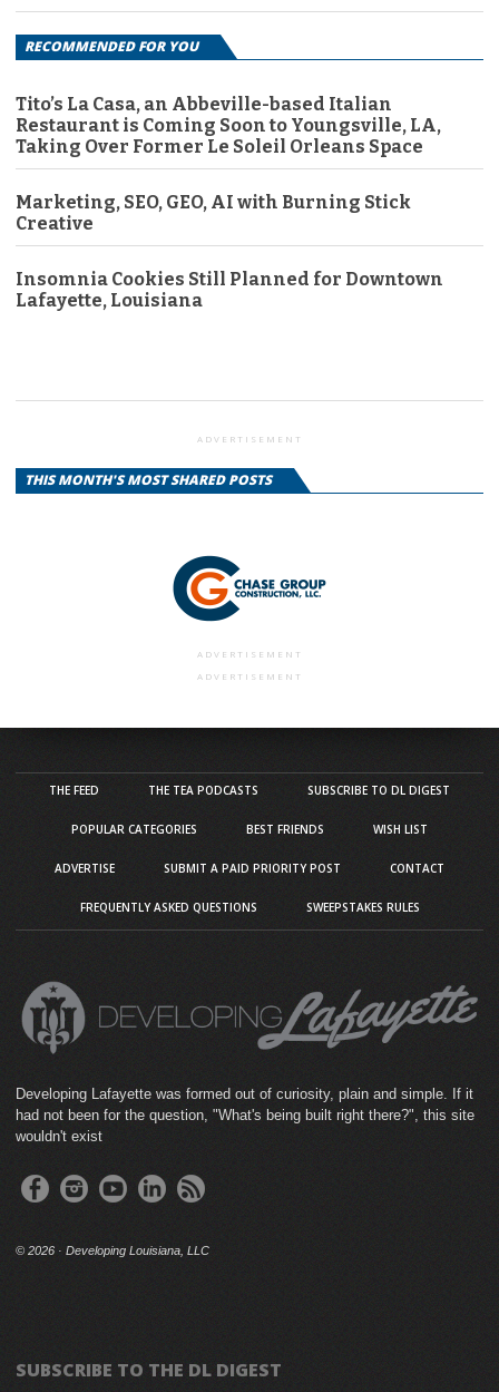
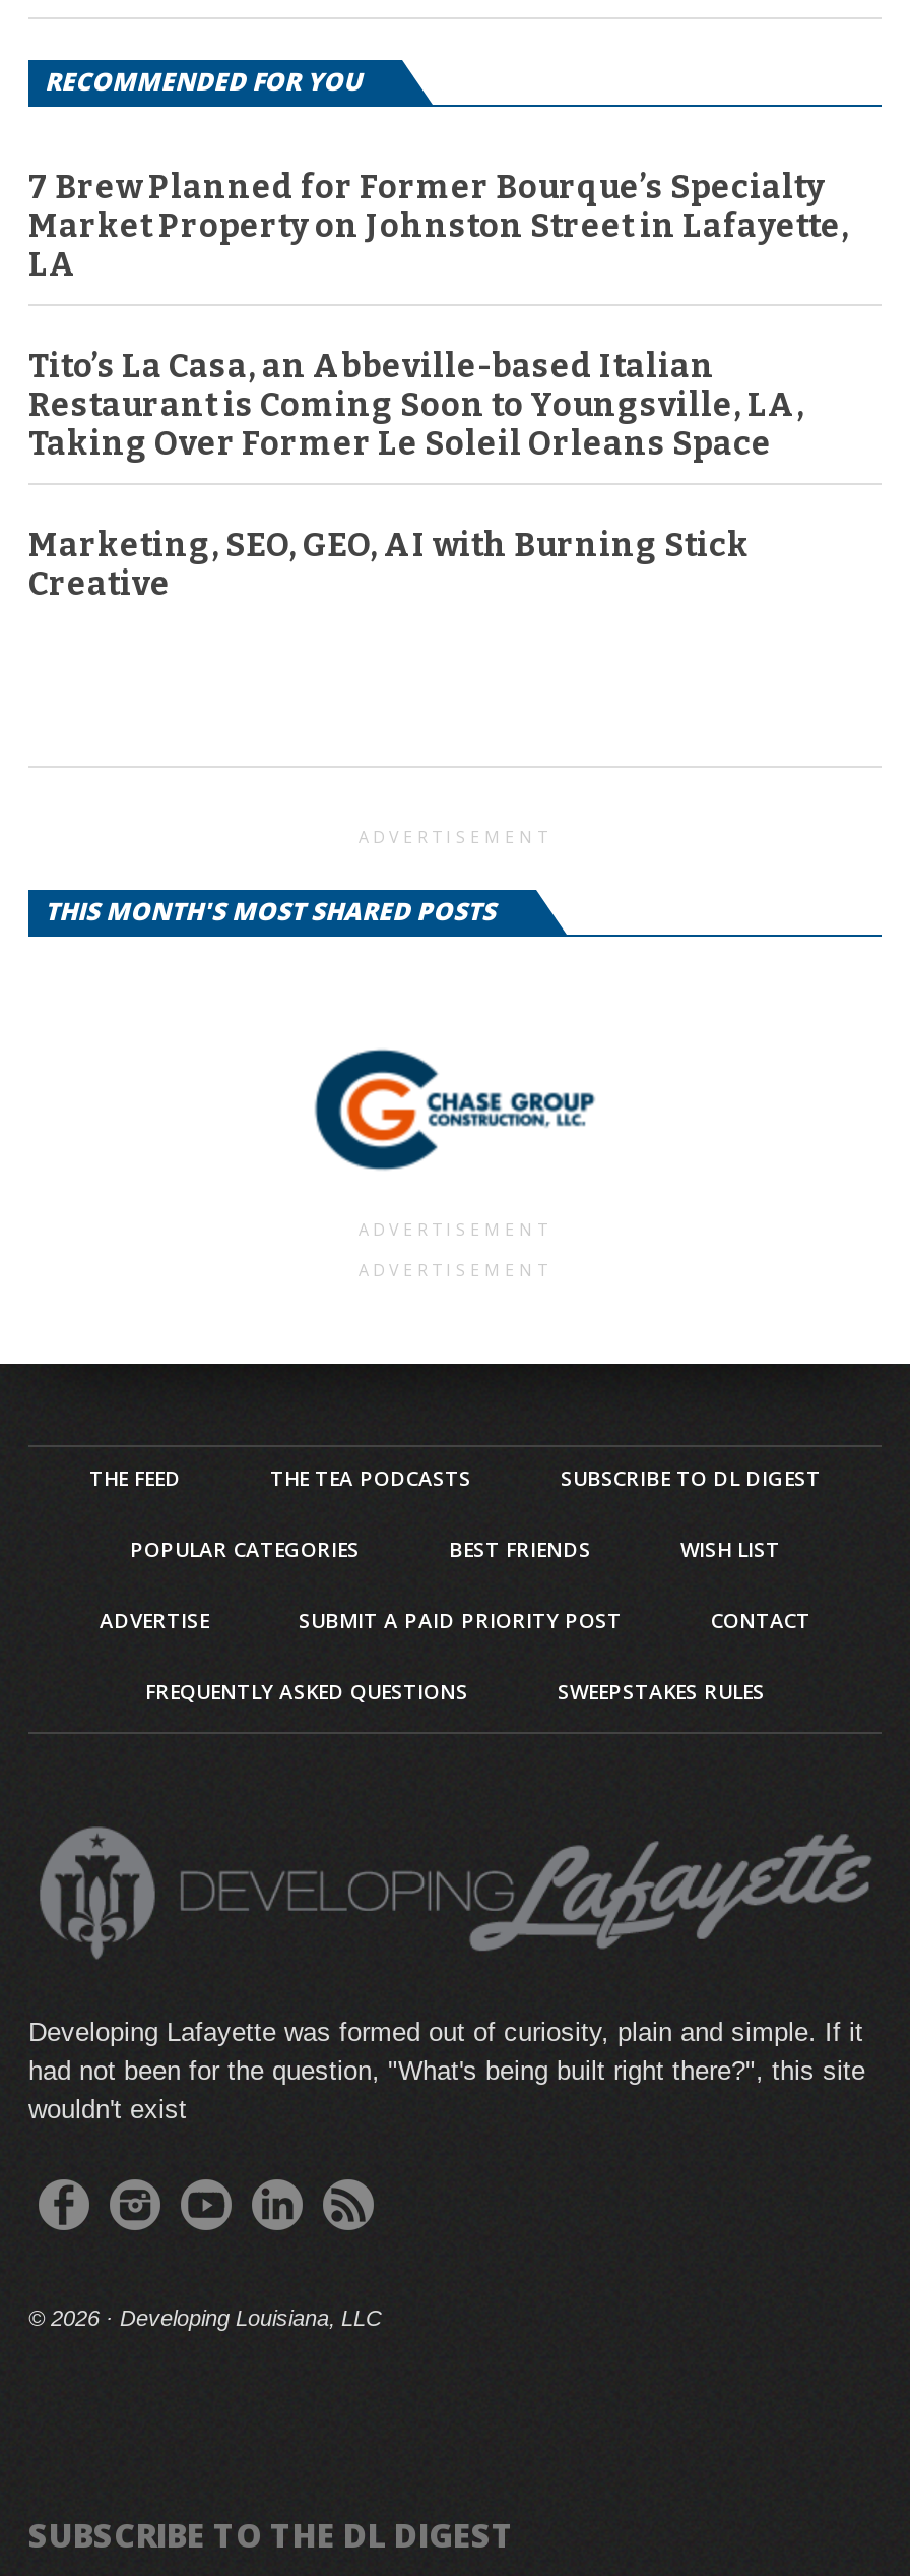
none -> [28,167,849,283] 7 Brew Planned for Former Bourque’s Specialty | Market Property on Johnston Street in Lafayette, | LA
moved [16,93,441,234] -> [28,346,804,602]: Tito’s La Casa, an Abbeville-based Italian | Restaurant is Coming Soon to Youngsville, LA, | Taking Over Former Le Soleil Orleans Space | Marketing, SEO, GEO, AI with Burning Stick | Creative
[16,268,443,311] Insomnia Cookies Still Planned for Downtown | Lafayette, Louisiana -> none

